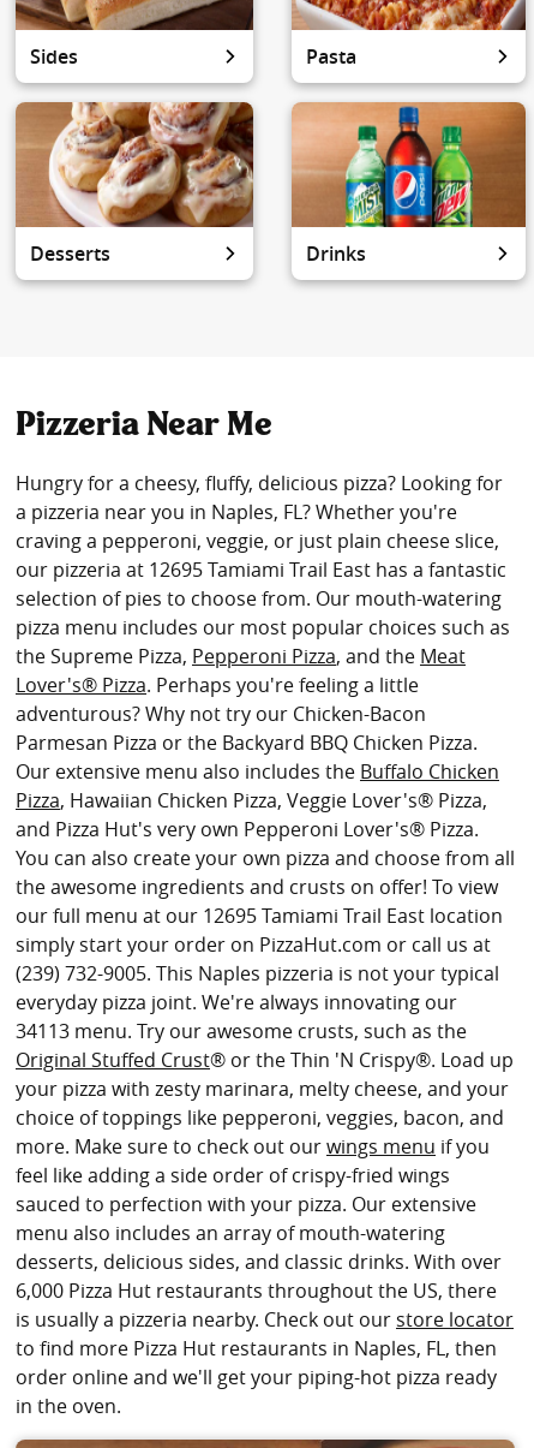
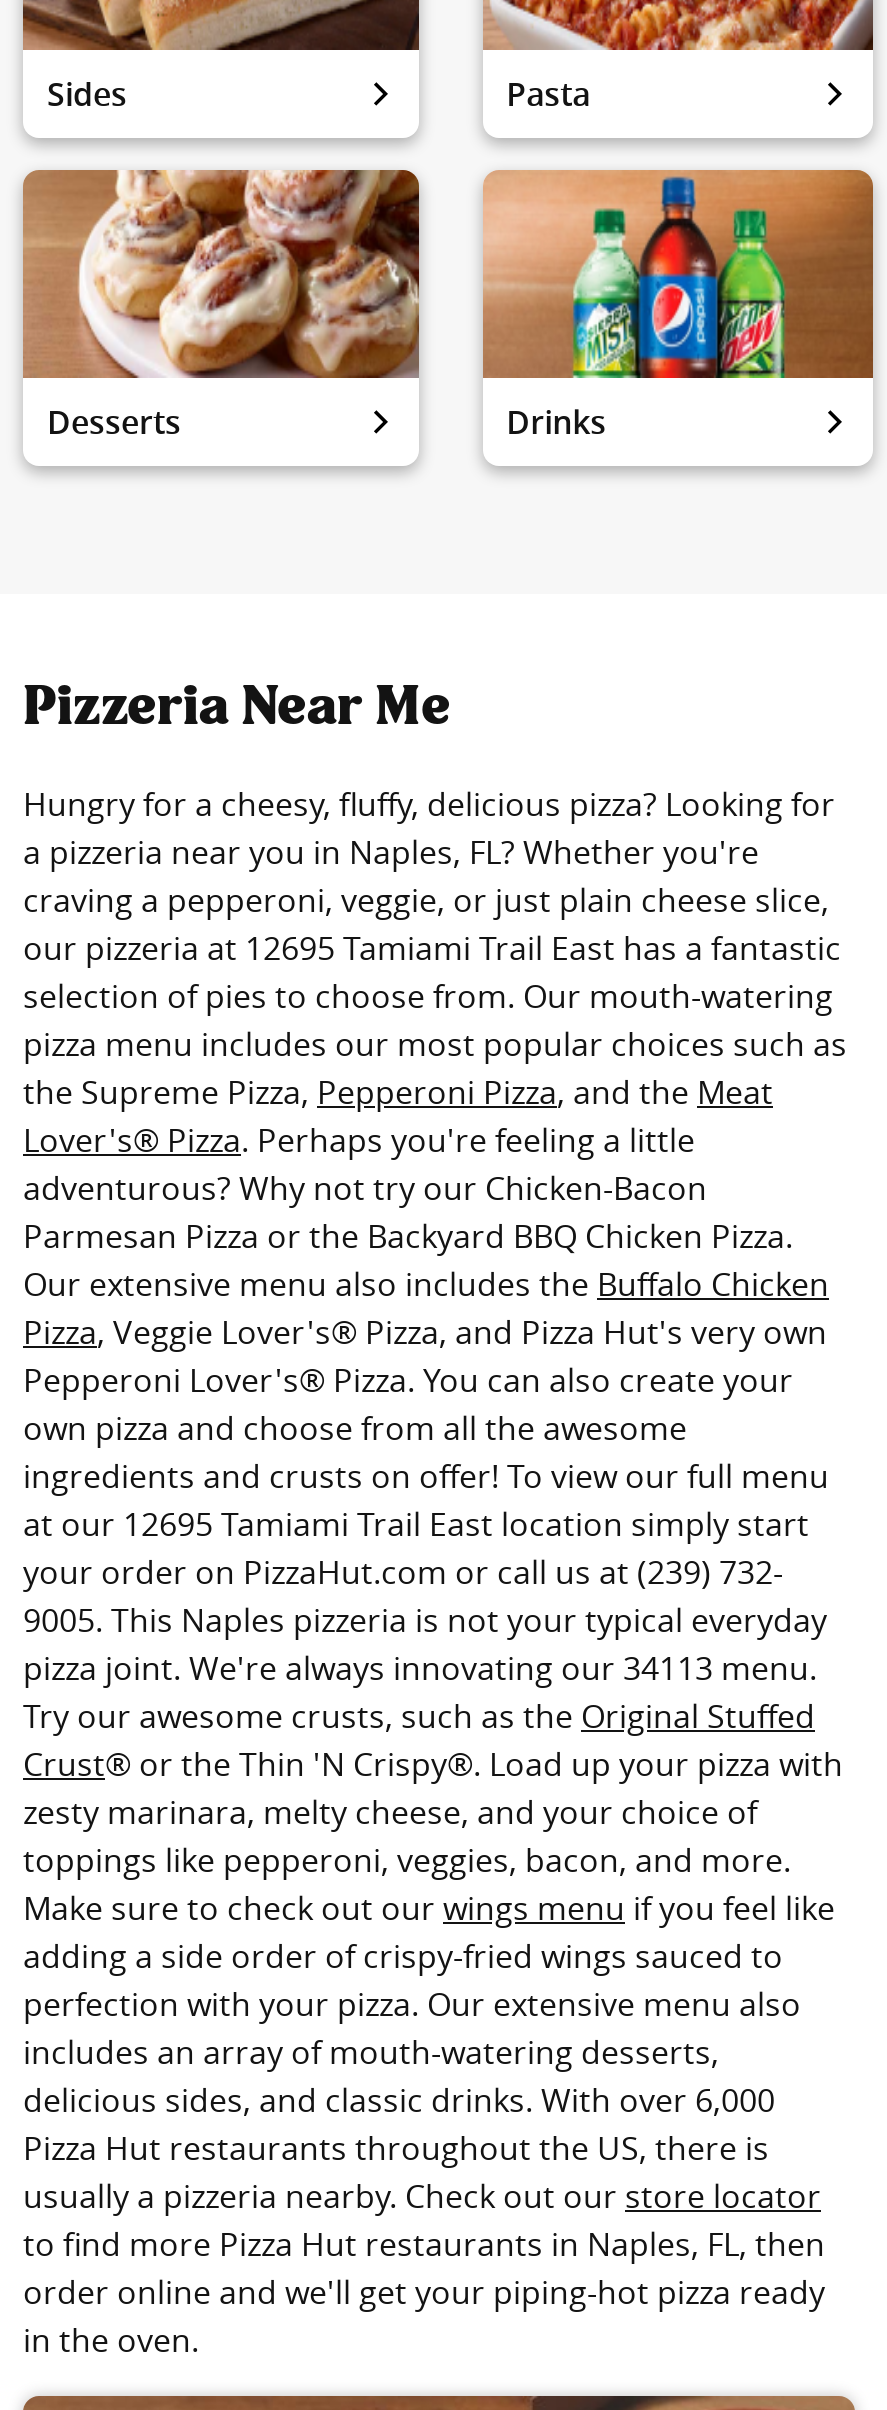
[16,787,515,1333] Pizza, Hawaiian Chicken Pizza, Veggie Lover's® Pizza, | and Pizza Hut's very own Pepperoni Lover's® Pizza. | You can also create your own pizza and choose from all | the awesome ingredients and crusts on offer! To view | our full menu at our 12695 Tamiami Trail East location | simply start your order on PizzaHut.com or call us at | (239) 732-9005. This Naples pizzeria is not your typical | everyday pizza joint. We're always innovating our | 34113 menu. Try our awesome crusts, such as the | Original Stuffed Crust® or the Thin 'N Crispy®. Load up | your pizza with zesty marinara, melty cheese, and your | choice of toppings like pepperoni, veggies, bacon, and | more. Make sure to check out our wings menu if you | feel like adding a side order of crispy-fried wings | sauced to perfection with your pizza. Our extensive | menu also includes an array of mouth-watering | desserts, delicious sides, and classic drinks. With over | 6,000 Pizza Hut restaurants throughout the US, there | is usually a pizzeria nearby. Check out our store locator -> [23,1310,843,2218] Pizza, Veggie Lover's® Pizza, and Pizza Hut's very own | Pepperoni Lover's® Pizza. You can also create your | own pizza and choose from all the awesome | ingredients and crusts on offer! To view our full menu | at our 12695 Tamiami Trail East location simply start | your order on PizzaHut.com or call us at (239) 732- | 9005. This Naples pizzeria is not your typical everyday | pizza joint. We're always innovating our 34113 menu. | Try our awesome crusts, such as the Original Stuffed | Crust® or the Thin 'N Crispy®. Load up your pizza with | zesty marinara, melty cheese, and your choice of | toppings like pepperoni, veggies, bacon, and more. | Make sure to check out our wings menu if you feel like | adding a side order of crispy-fried wings sauced to | perfection with your pizza. Our extensive menu also | includes an array of mouth-watering desserts, | delicious sides, and classic drinks. With over 6,000 | Pizza Hut restaurants throughout the US, there is | usually a pizzeria nearby. Check out our store locator

